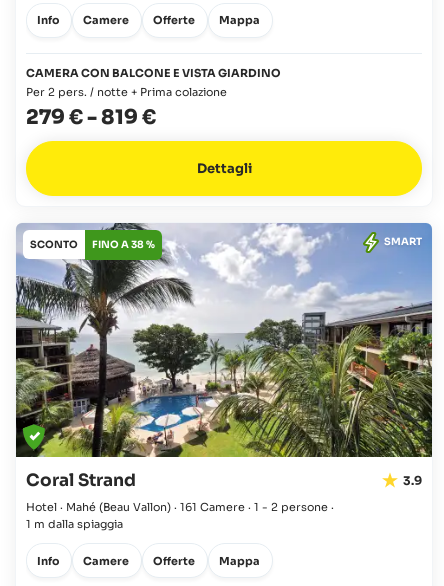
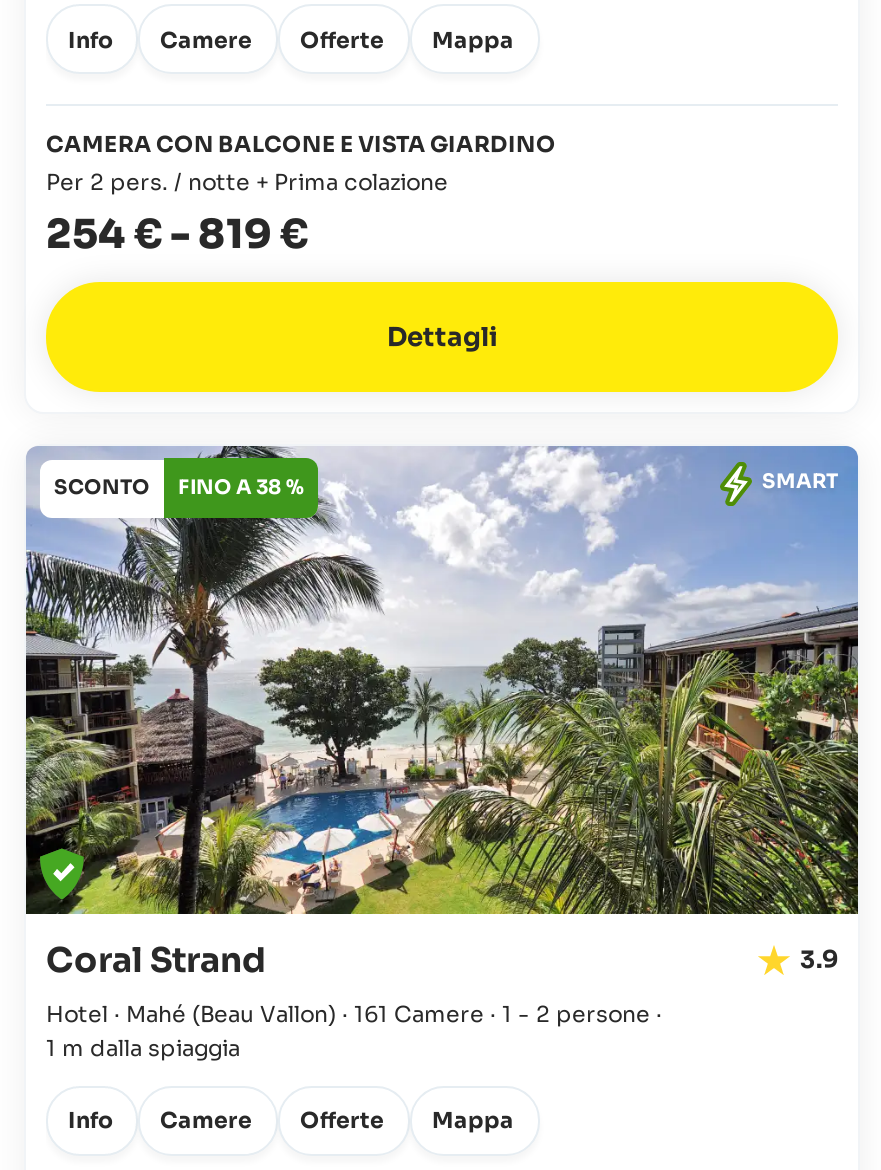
[26,105,156,130] 279 €- 819 € -> [46,209,308,259] 254 €- 819 €

